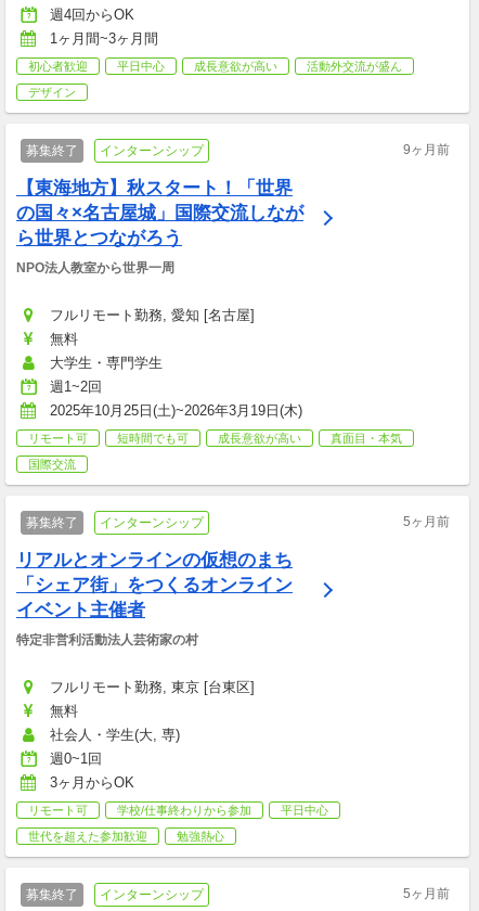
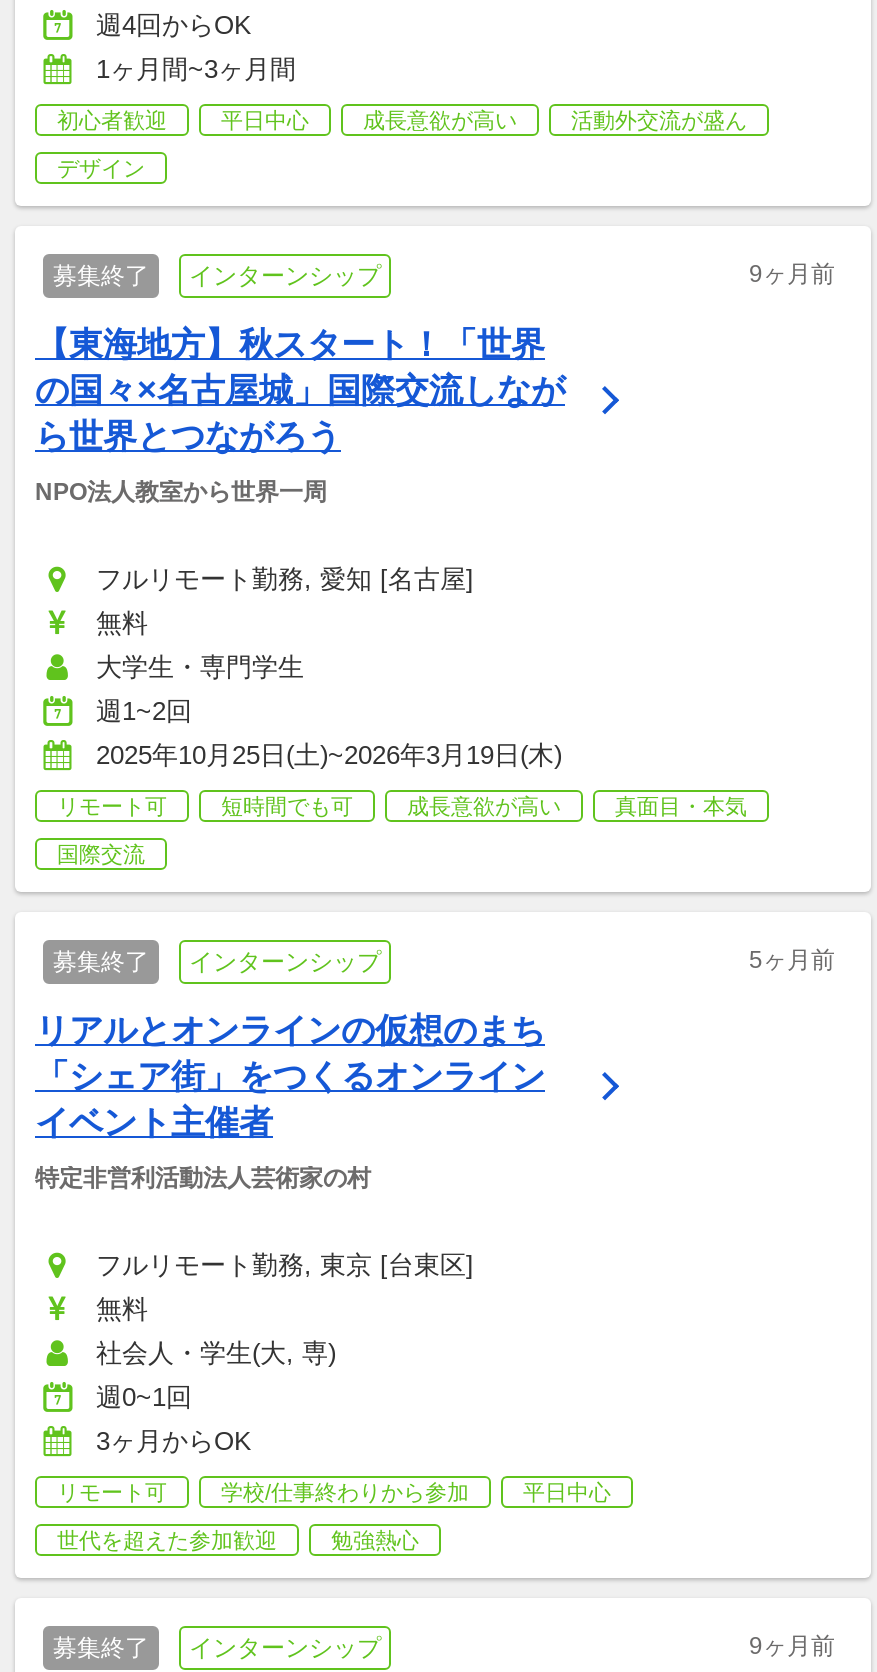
[403,886,450,901] 5ヶ月前 -> [749,1631,835,1659] 9ヶ月前

